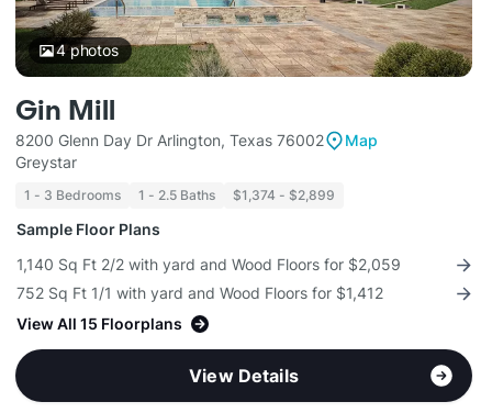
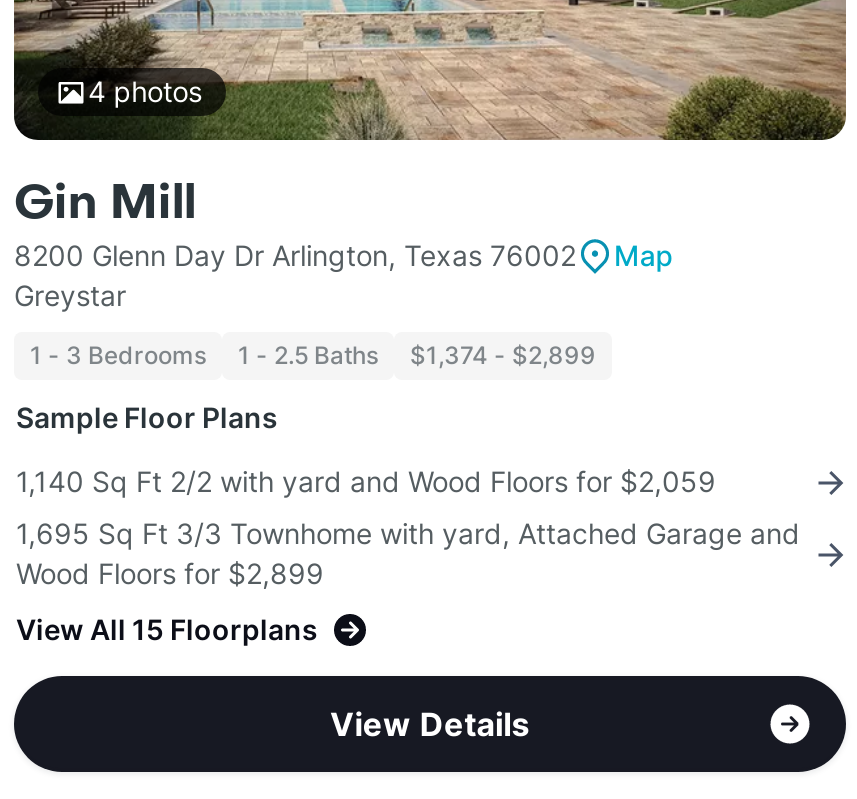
[16,284,383,302] 752 Sq Ft 1/1 with yard and Wood Floors for $1,412 -> [16,516,800,590] 1,695 Sq Ft 3/3 Townhome with yard, Attached Garage and | Wood Floors for $2,899

